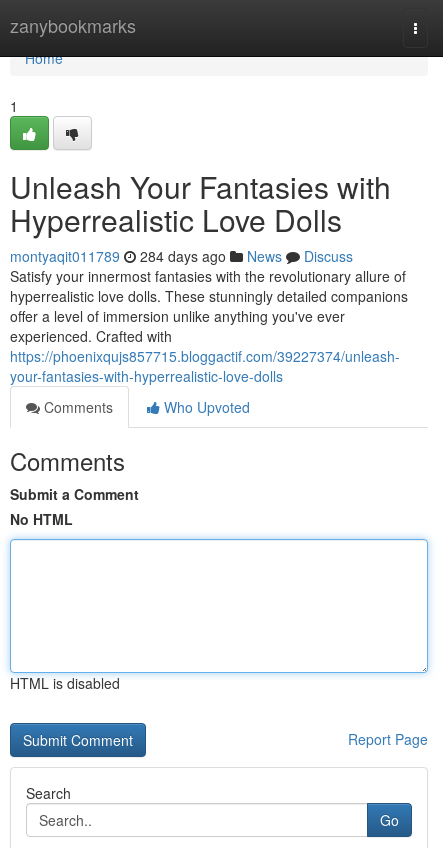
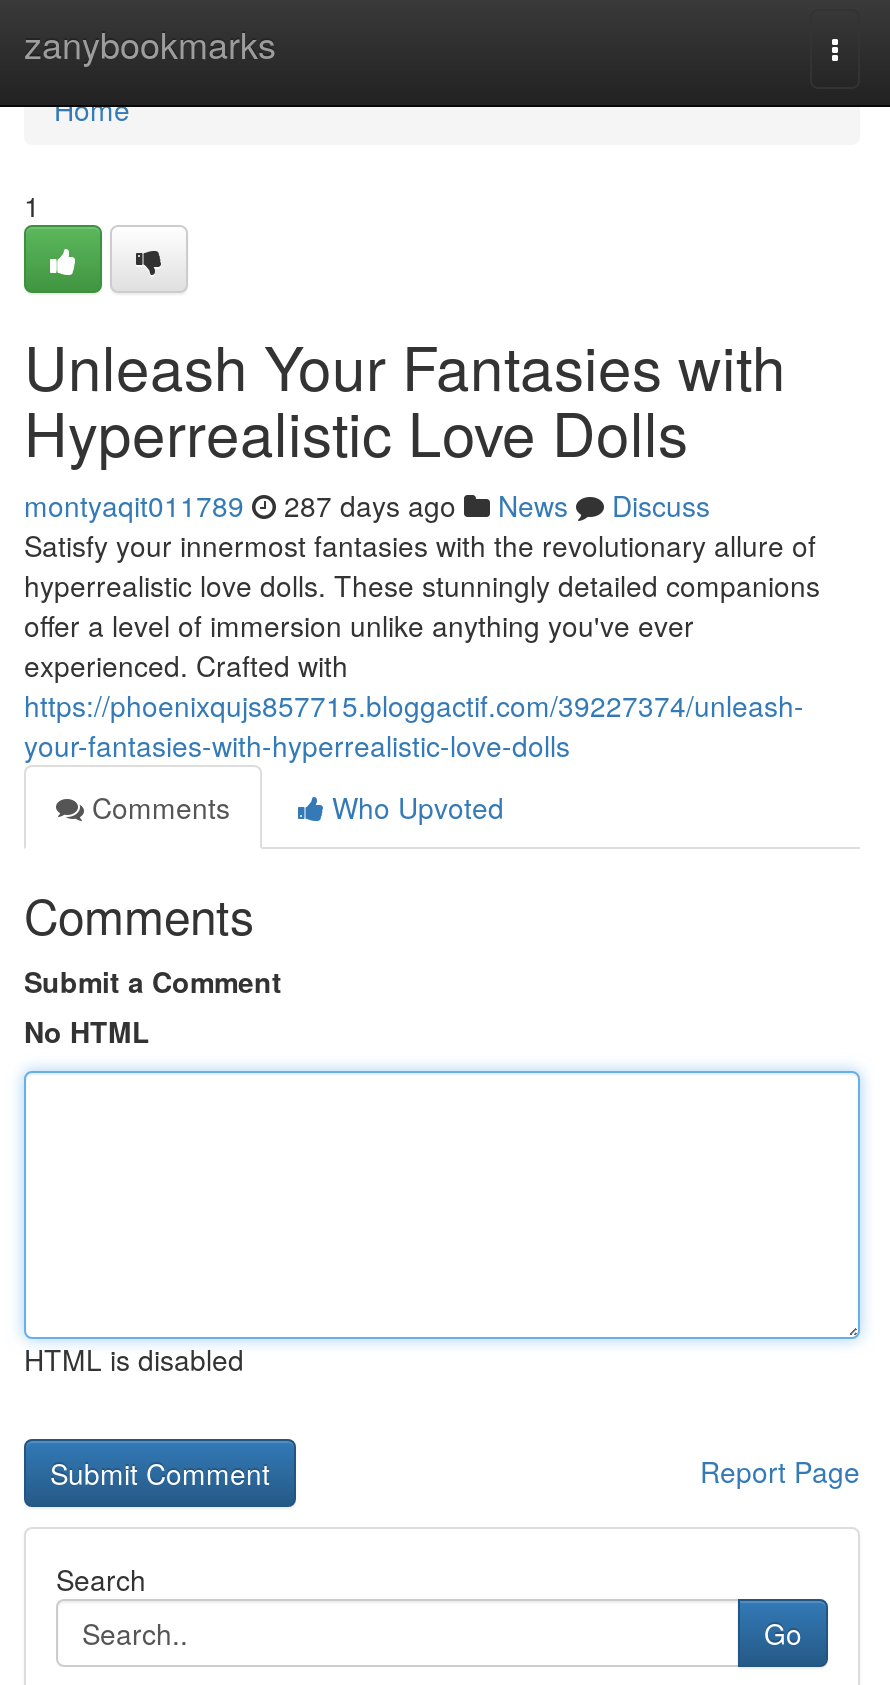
[10,246,353,266] montyaqit011789 284 days ago News Discuss -> [24,485,710,525] montyaqit011789 287 days ago News Discuss

